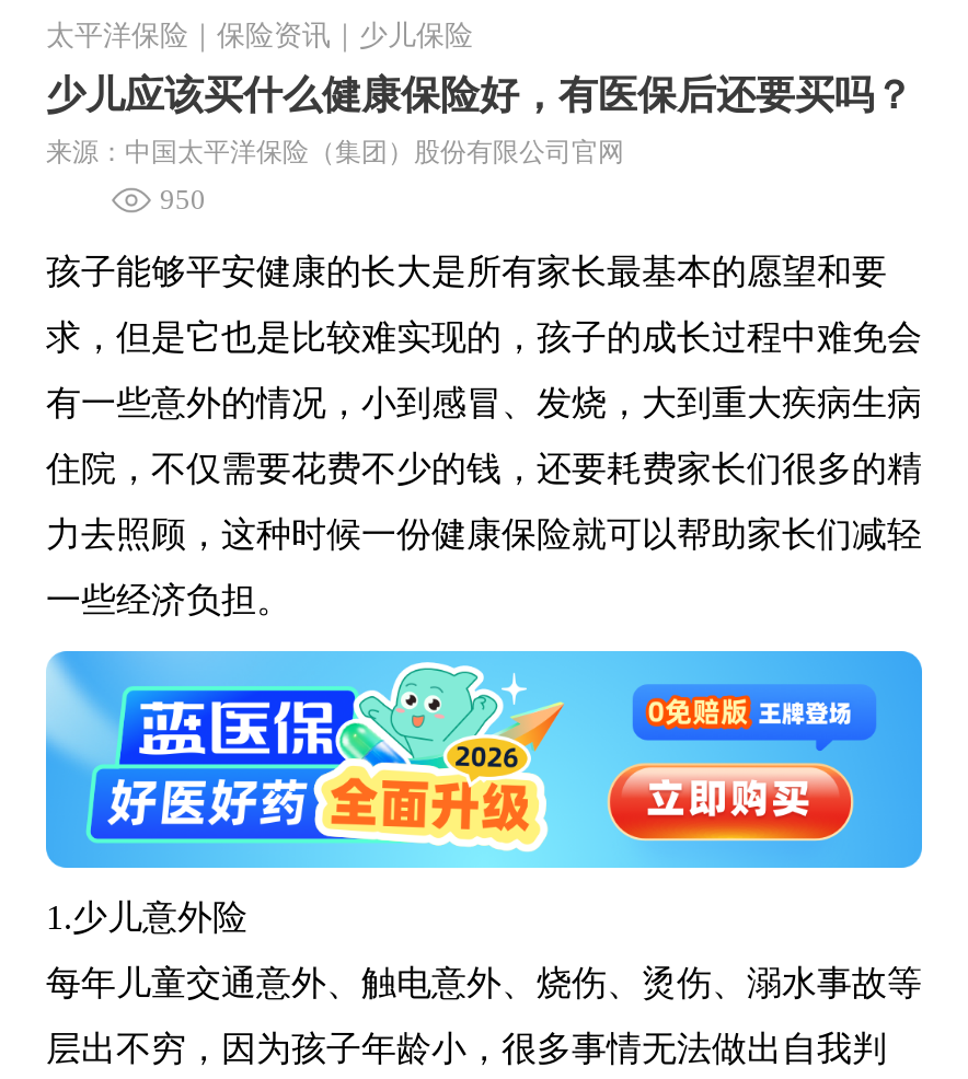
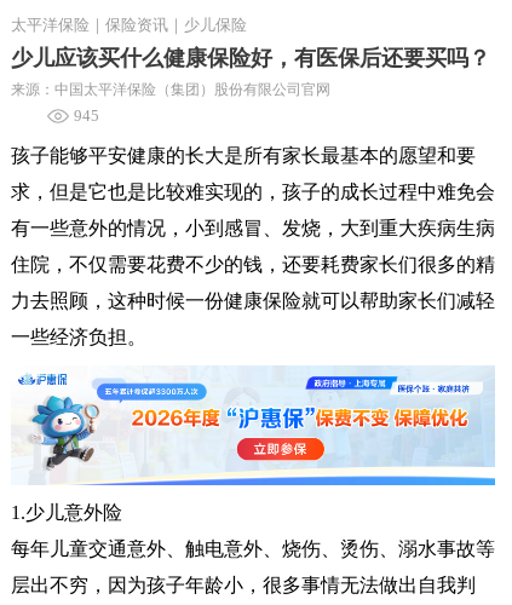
[160,183,206,216] 950 -> [74,106,99,125] 945
[44,649,924,870] [image] -> [11,365,496,486] [image]

